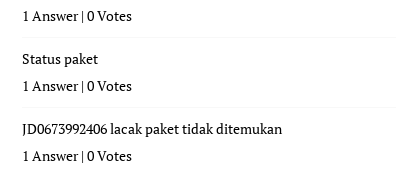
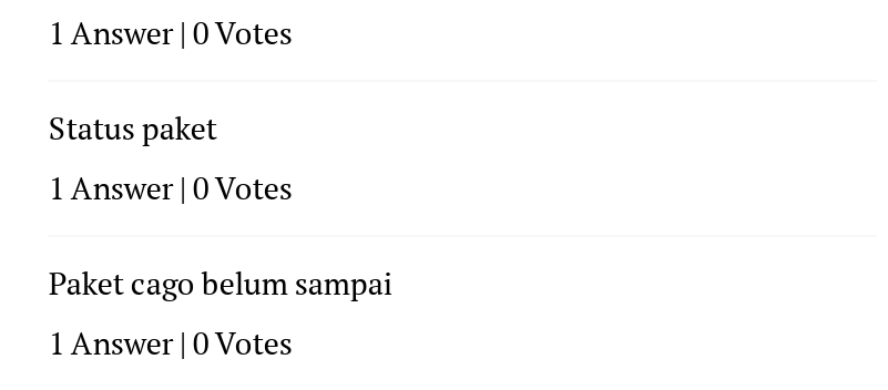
[22,118,282,137] JD0673992406 lacak paket tidak ditemukan -> [49,260,392,302] Paket cago belum sampai

